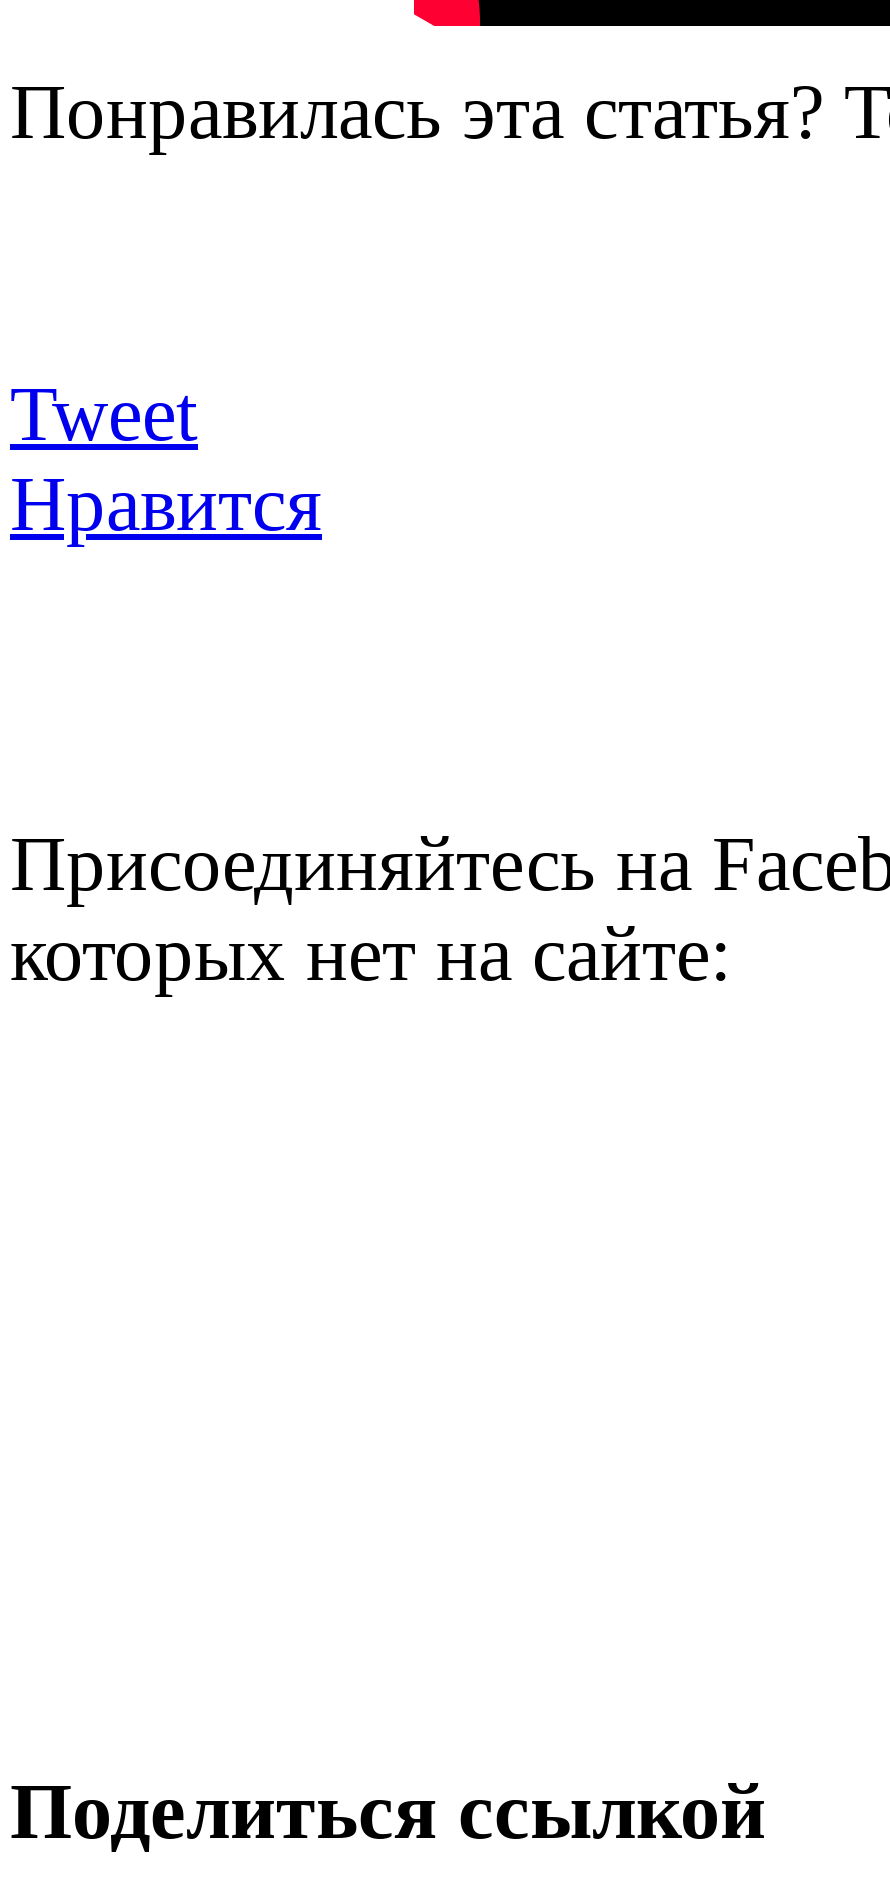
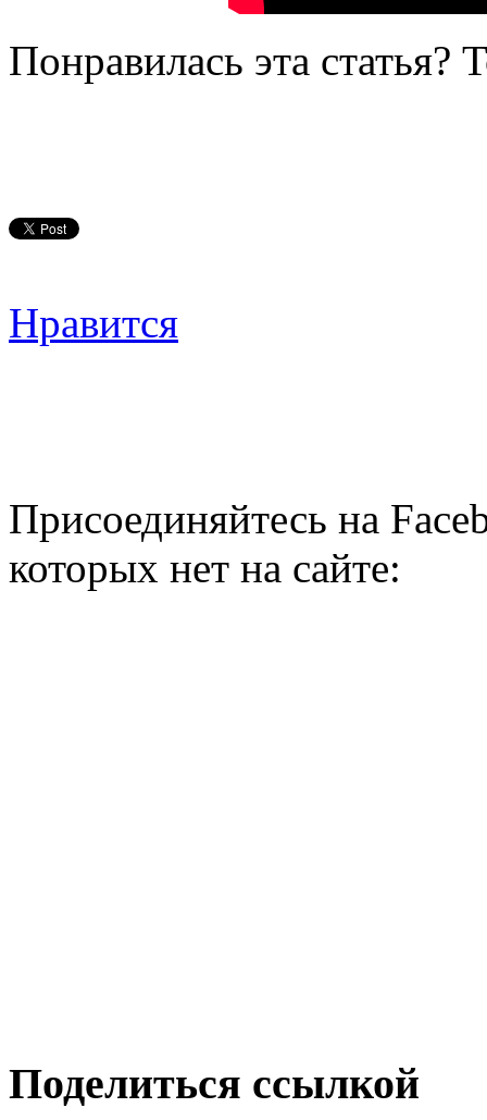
[10,370,198,456] Tweet -> none

